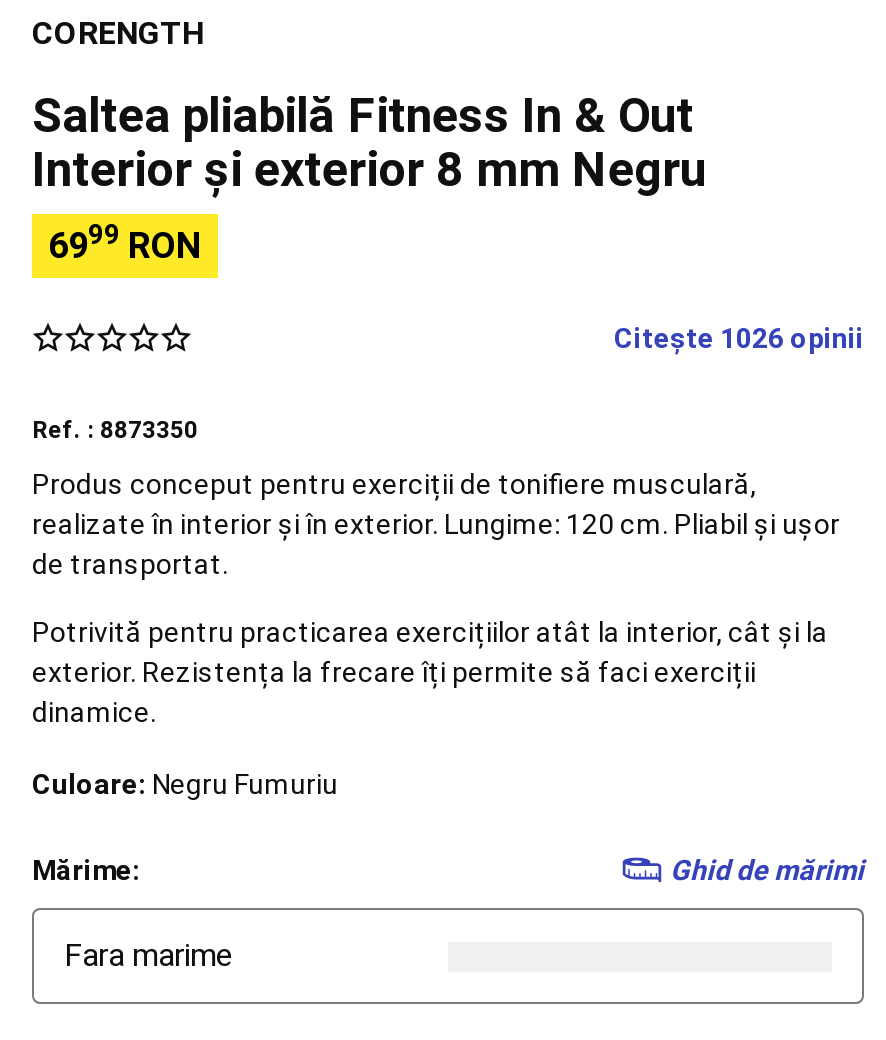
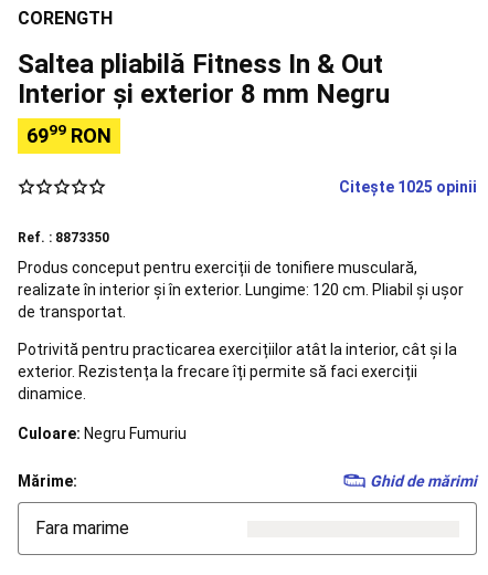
[614,323,864,355] Citește 1026 opinii -> [339,178,477,196] Citește 1025 opinii

